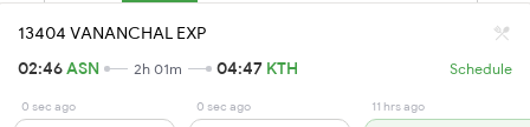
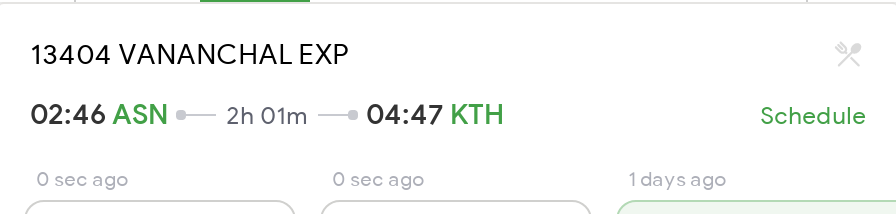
[371,99,425,114] 11 hrs ago -> [628,166,726,192] 1 days ago

